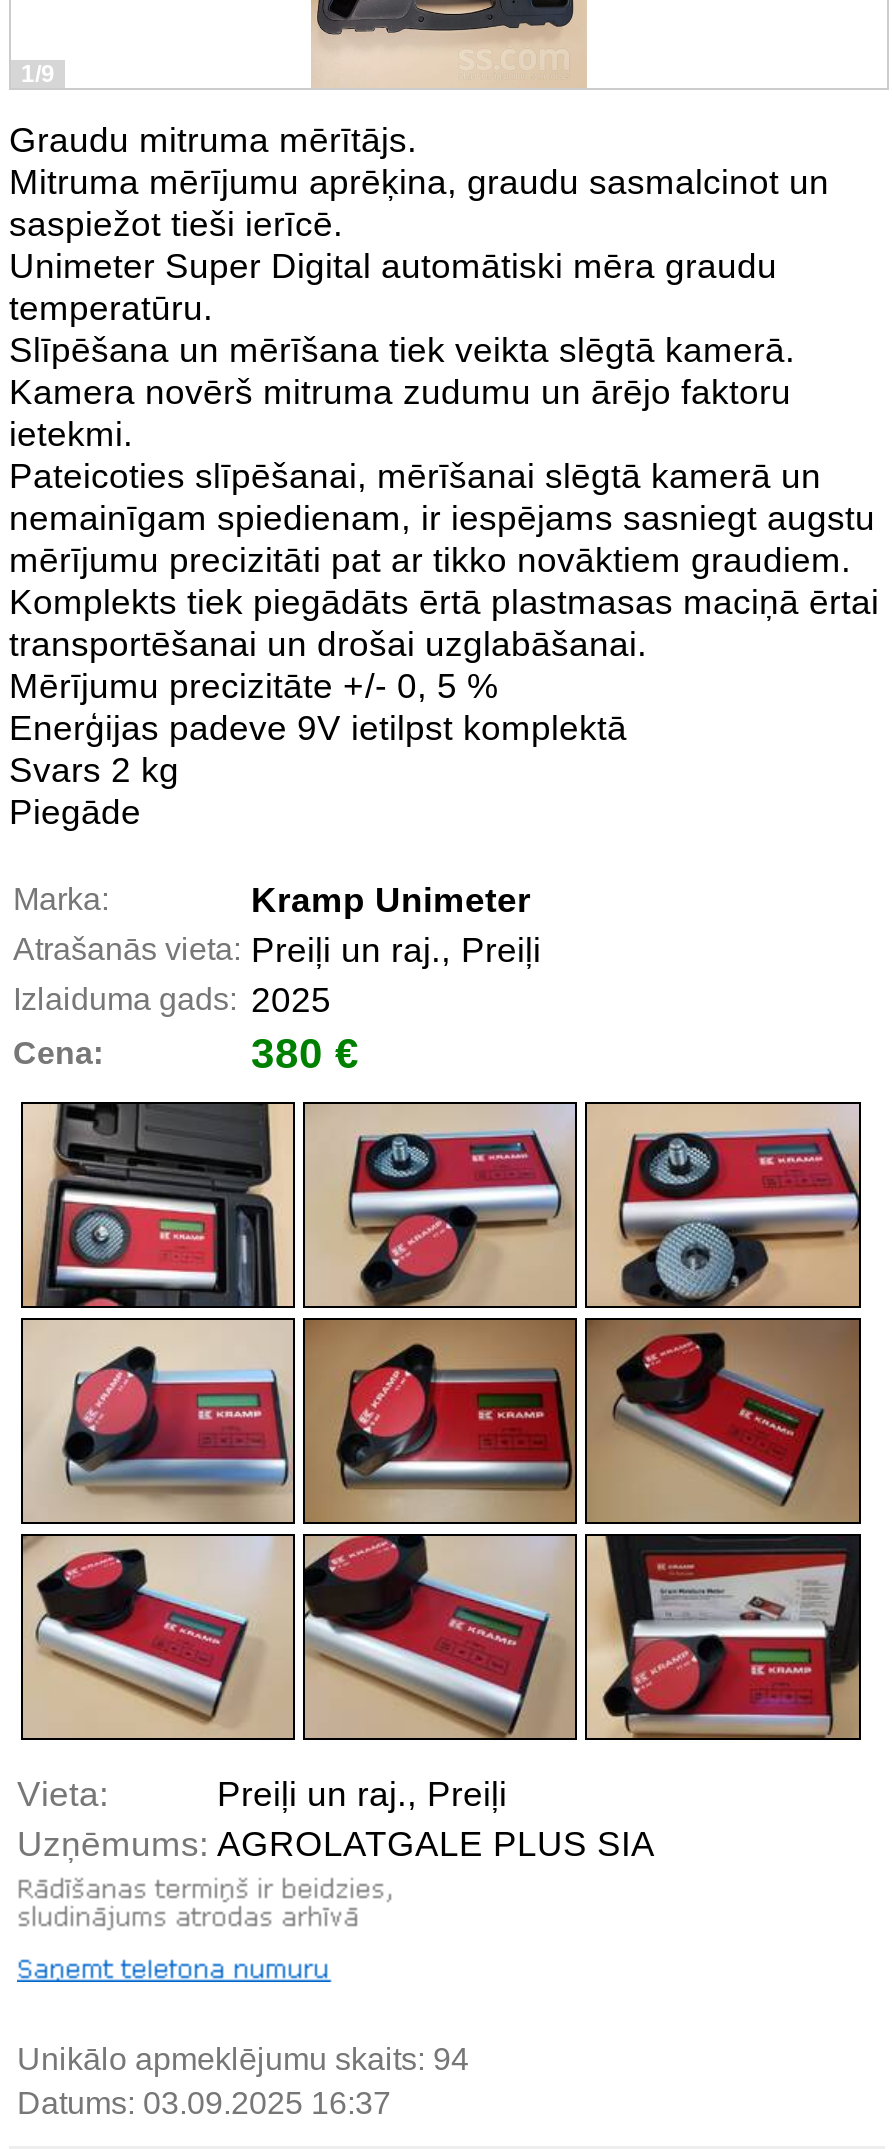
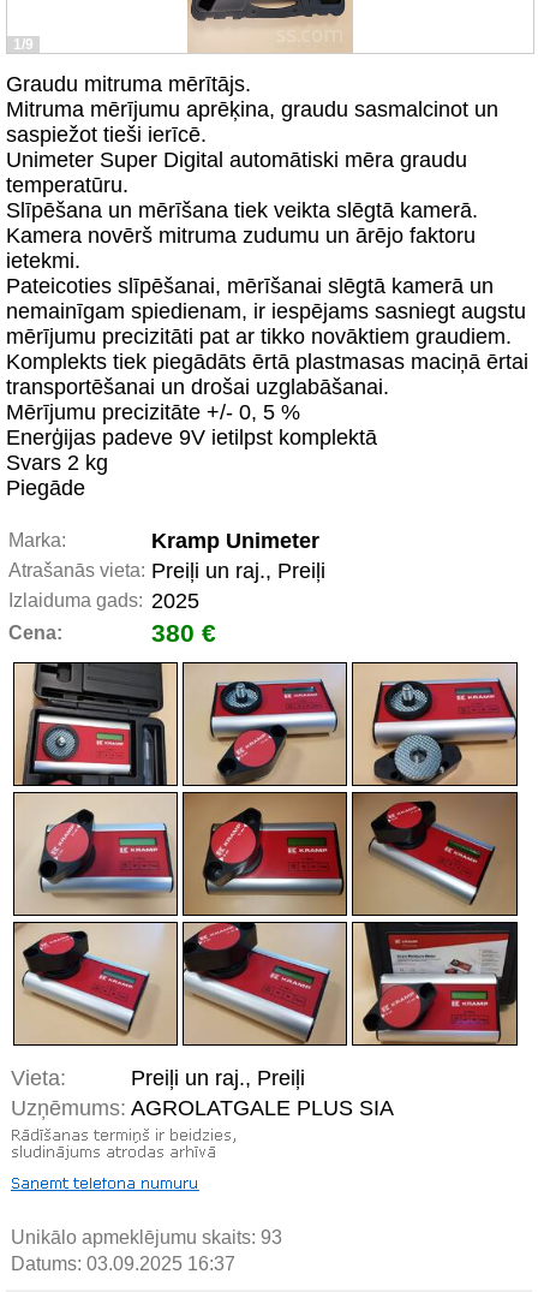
[17,2042,469,2076] Unikālo apmeklējumu skaits: 94 -> [11,1227,282,1248] Unikālo apmeklējumu skaits: 93

